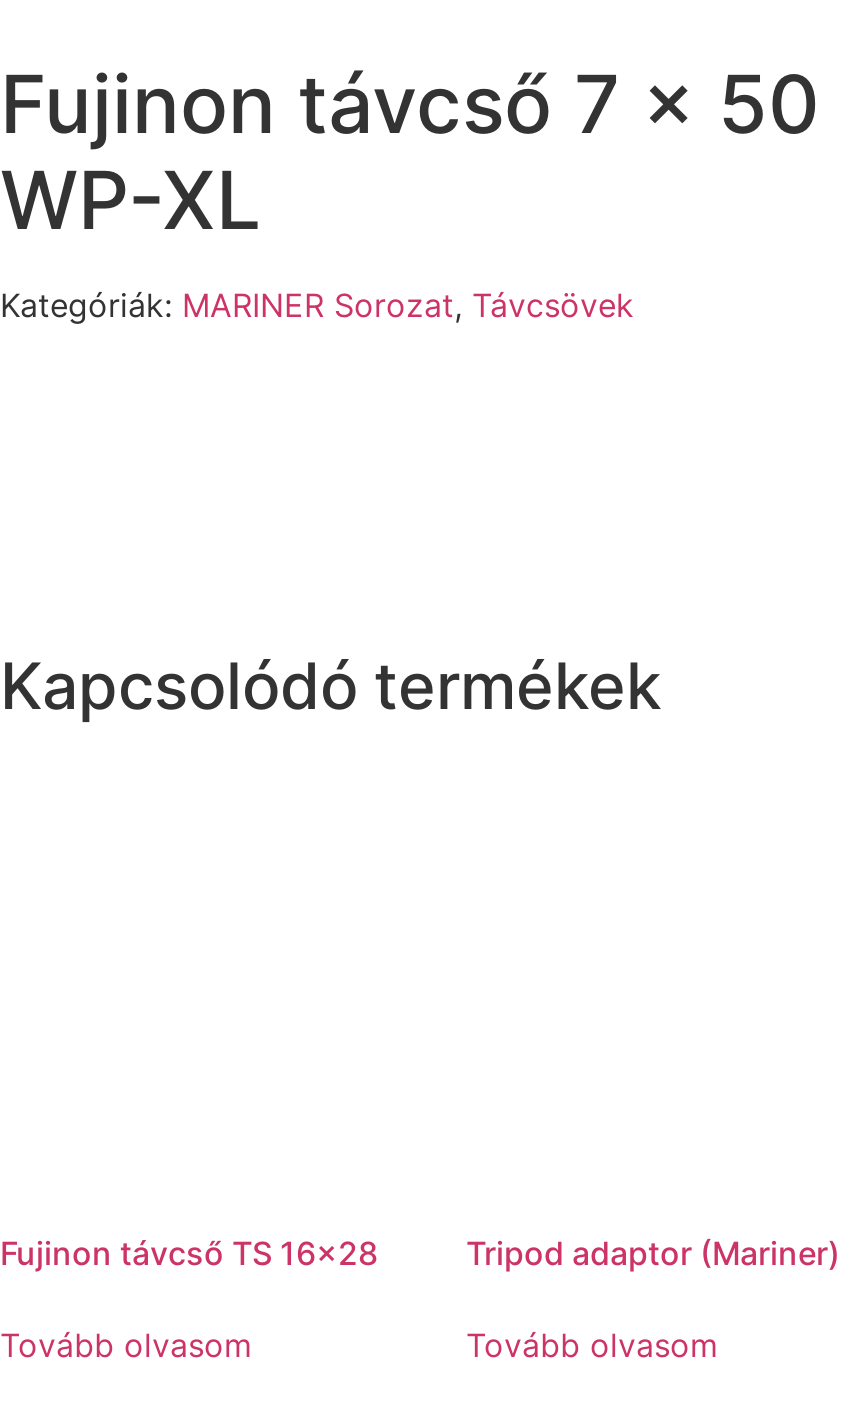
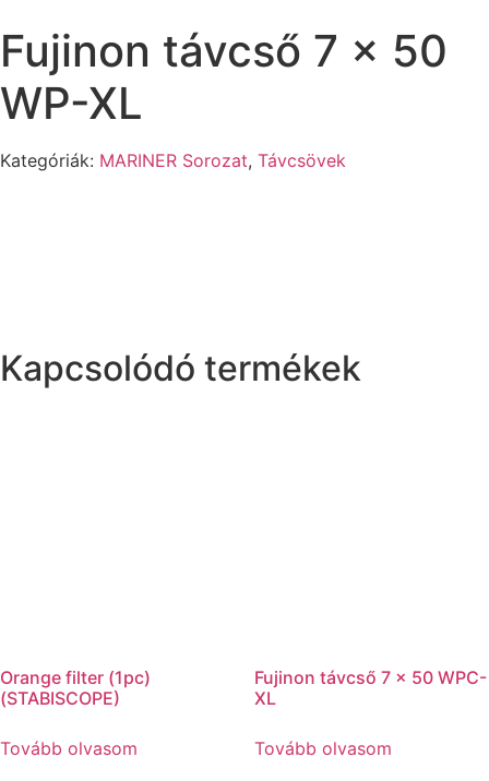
[0,1234,378,1274] Fujinon távcső TS 16×28 -> [0,667,151,710] Orange filter (1pc) | (STABISCOPE)
[466,1234,840,1274] Tripod adaptor (Mariner) -> [254,667,487,710] Fujinon távcső 7 × 50 WPC- | XL

